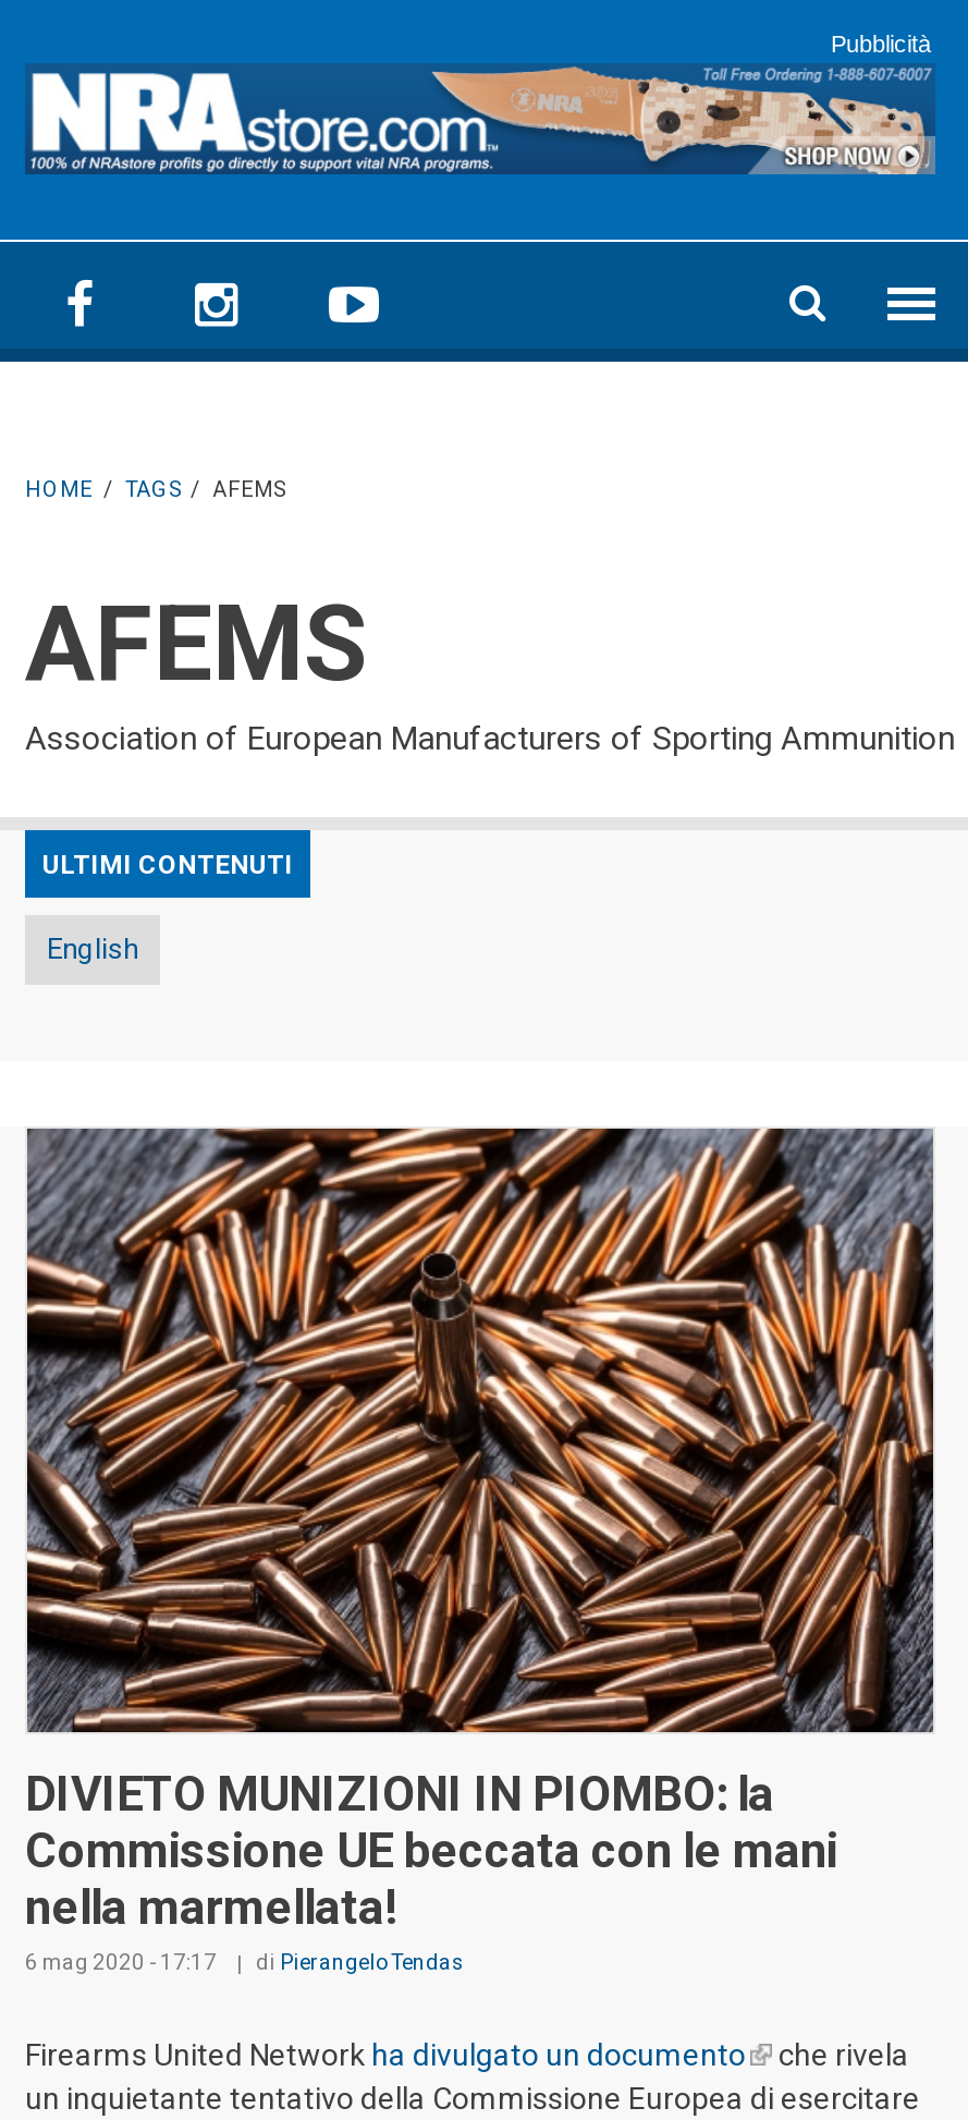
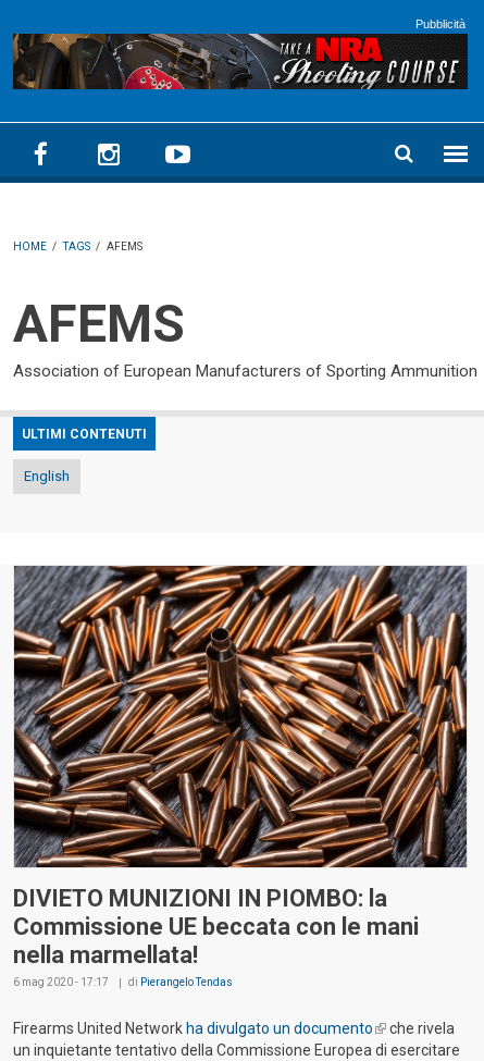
[27,63,935,176] [image] -> [13,33,469,90] [image]

